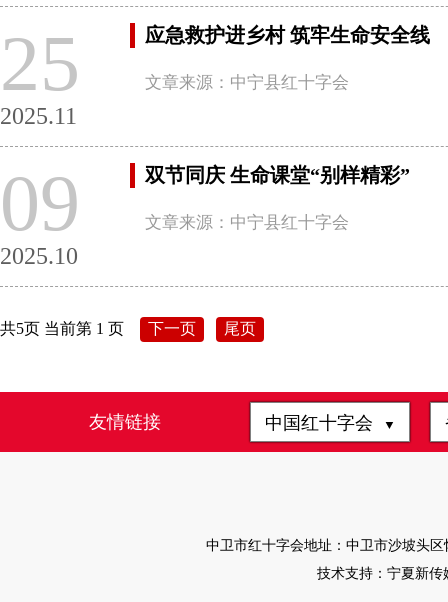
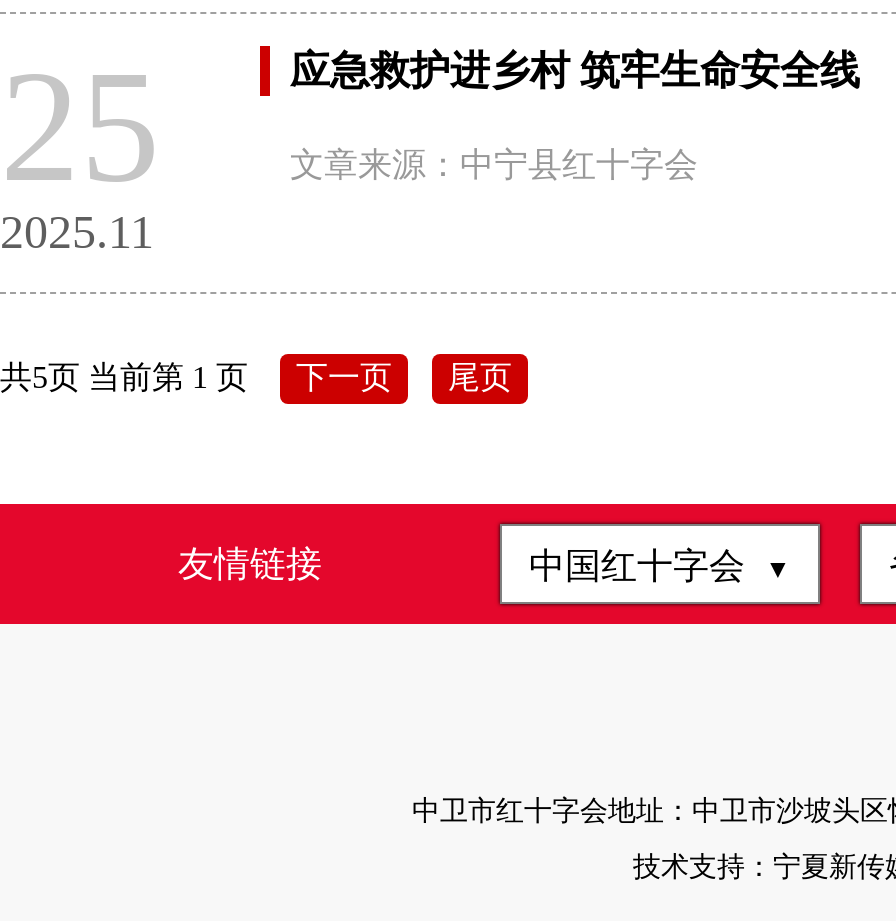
[0,159,80,269] 09 | 2025.10 -> none
[145,164,410,232] 双节同庆 生命课堂“别样精彩” | 文章来源：中宁县红十字会 -> none

